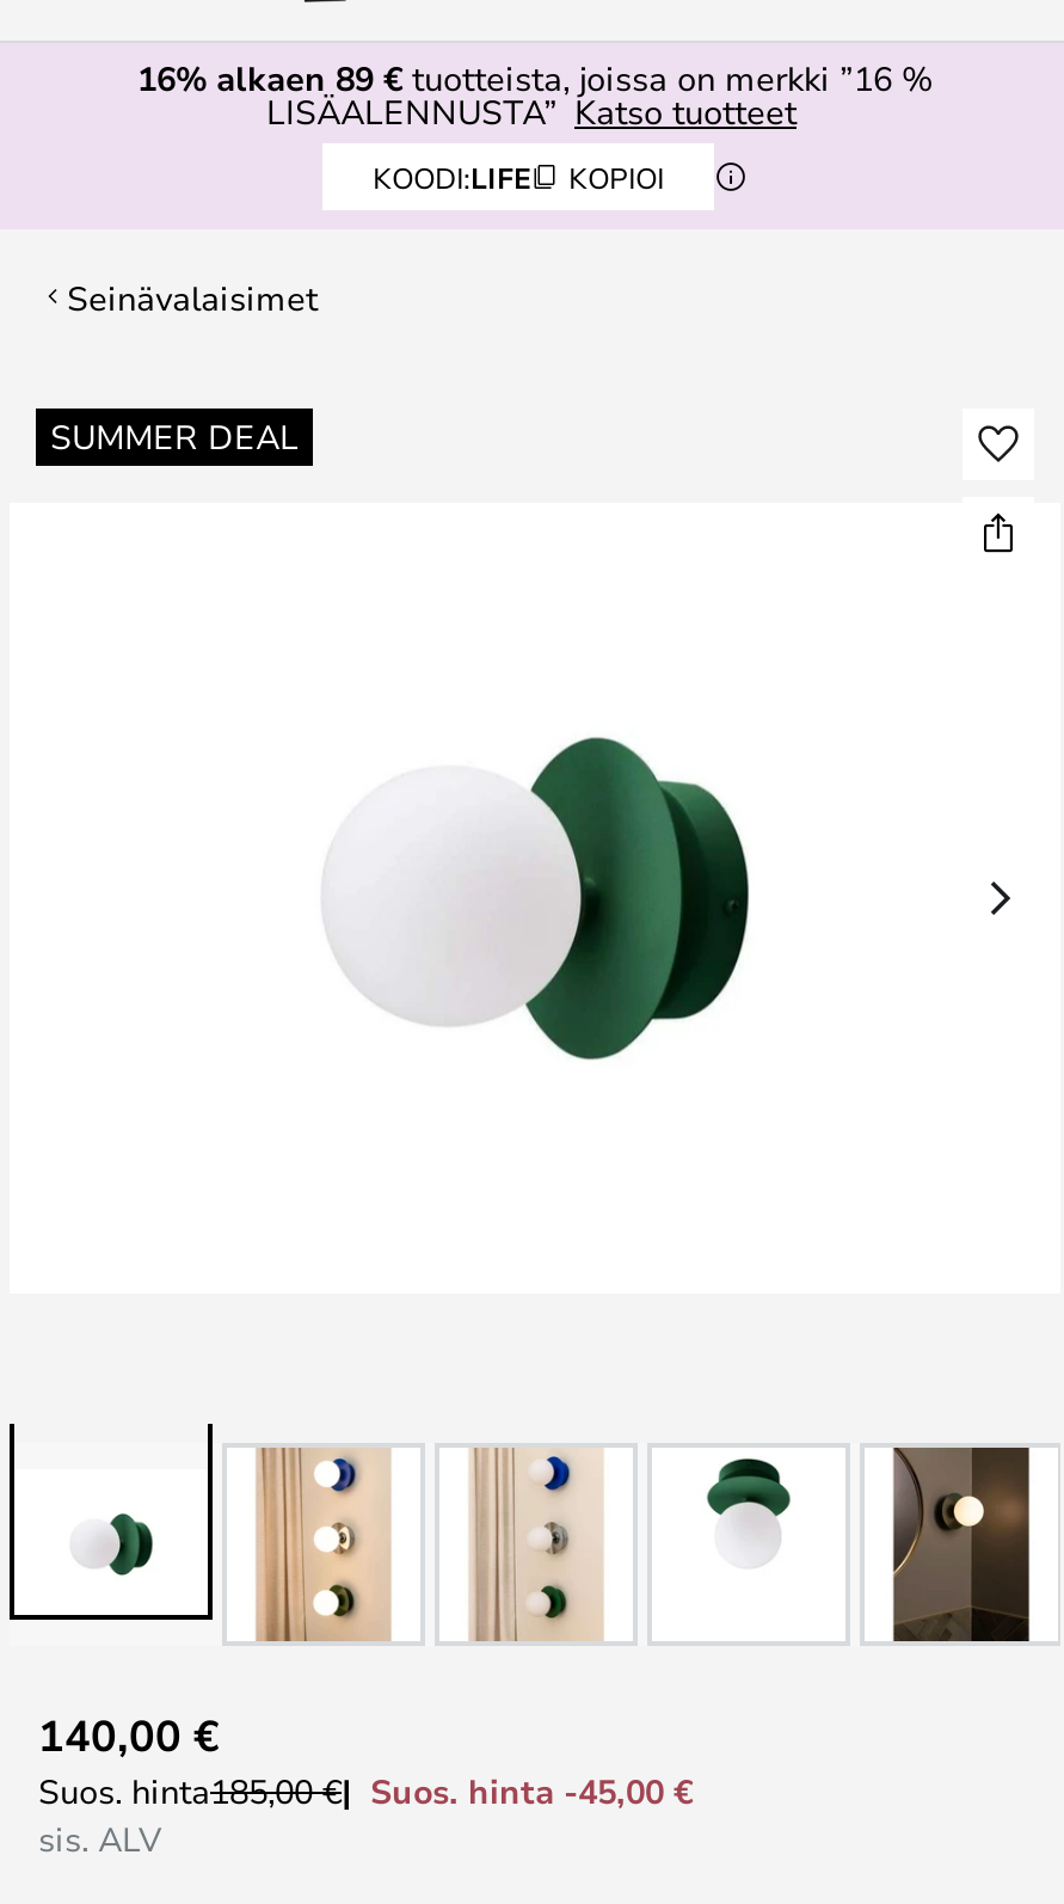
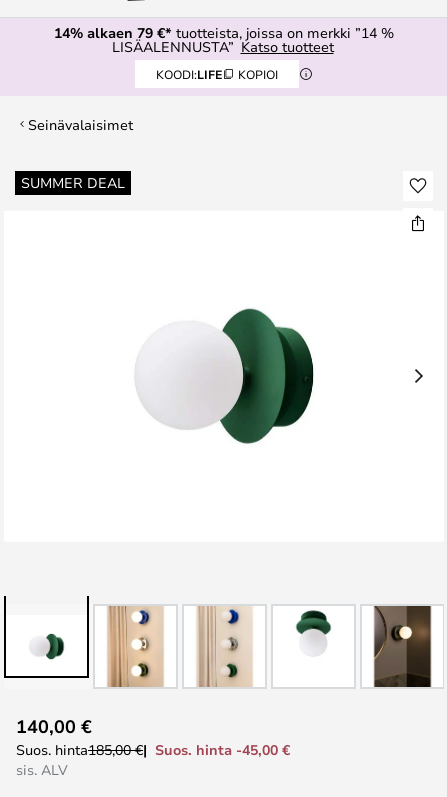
[137,55,933,100] 16% alkaen 89 €tuotteista, joissa on merkki ”16 % -> [54,23,394,42] 14% alkaen 79 €* tuotteista, joissa on merkki ”14 %

